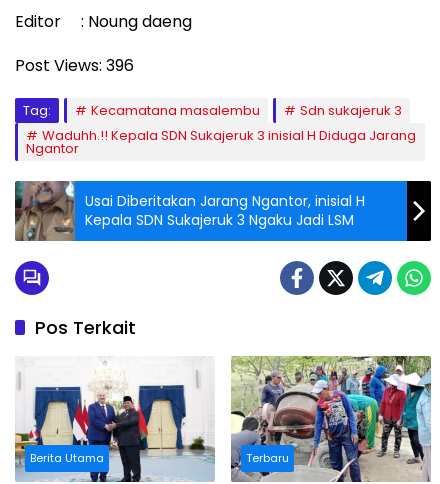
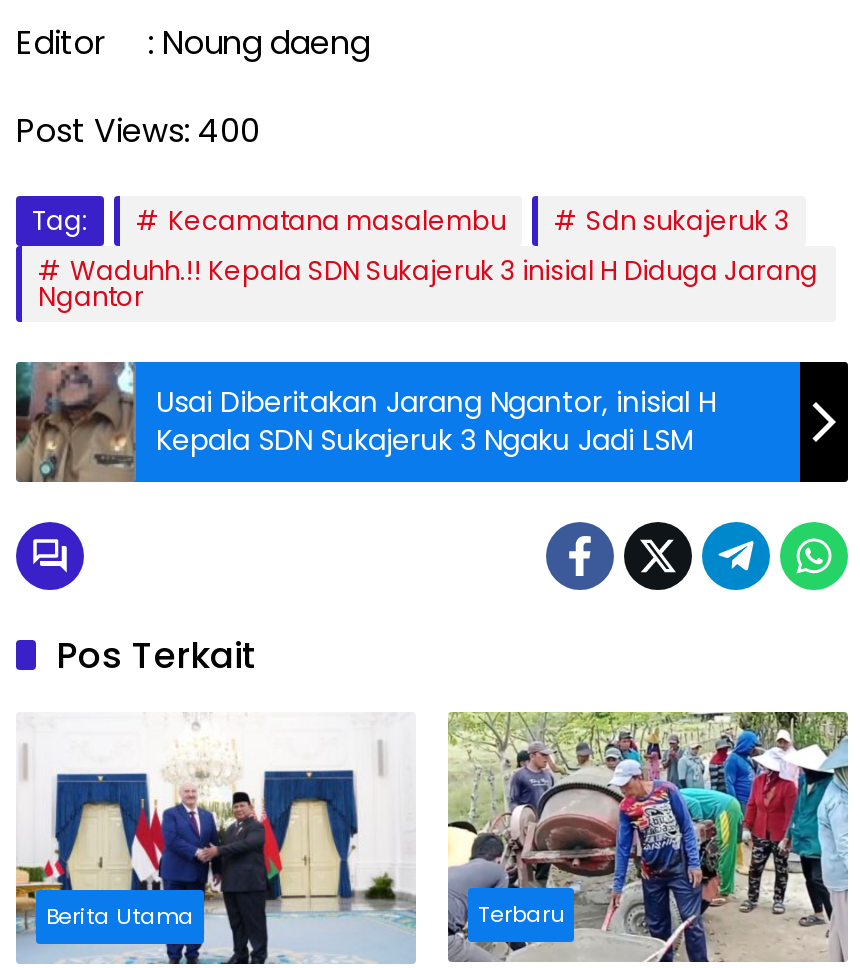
[15,54,134,77] Post Views: 396 -> [16,108,260,154] Post Views: 400

